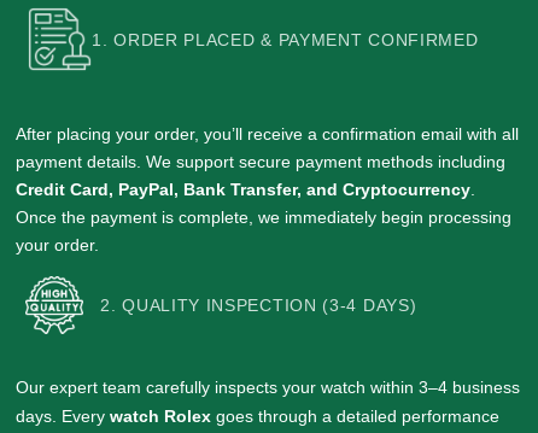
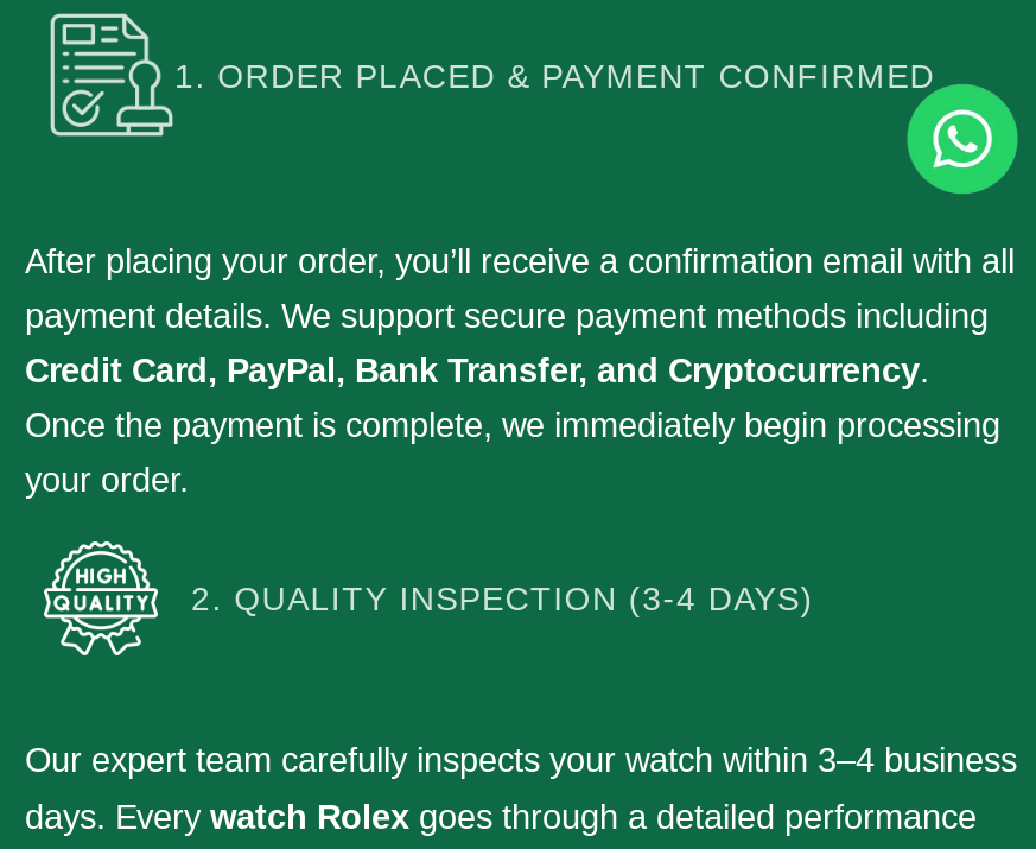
none -> [905,83,1019,195] [image]

